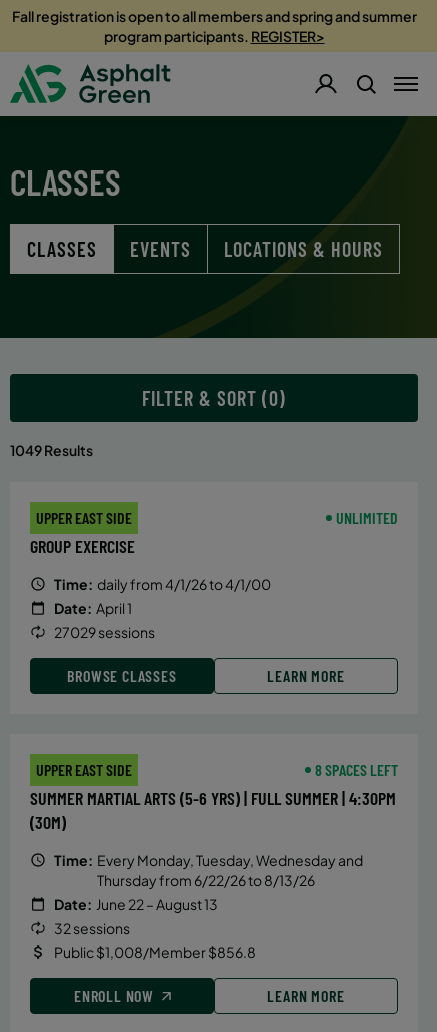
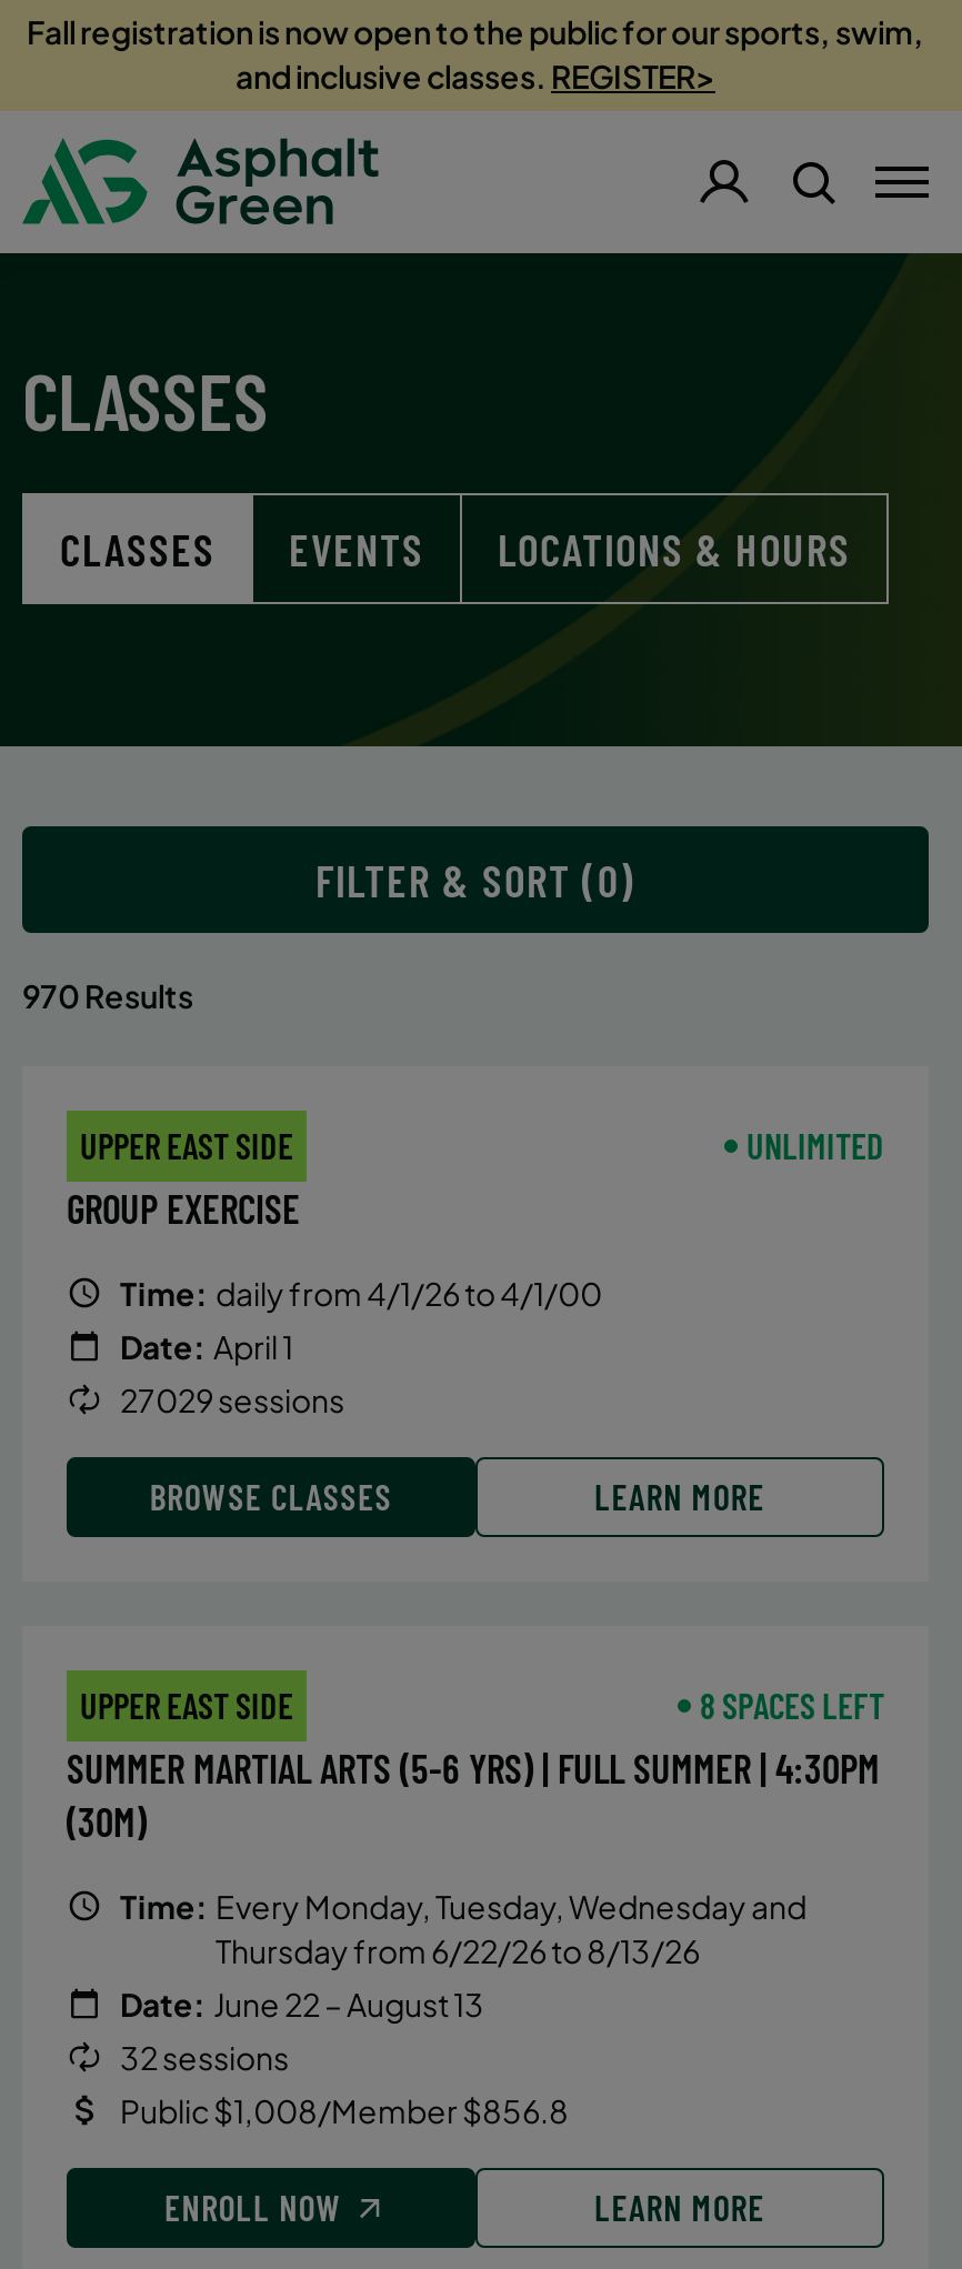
[11,7,416,45] Fall registration is open to all members and spring and summer | program participants. REGISTER> -> [27,11,924,96] Fall registration is now open to the public for our sports, swim, | and inclusive classes. REGISTER>
[10,441,93,459] 1049 Results -> [22,975,193,1015] 970 Results

